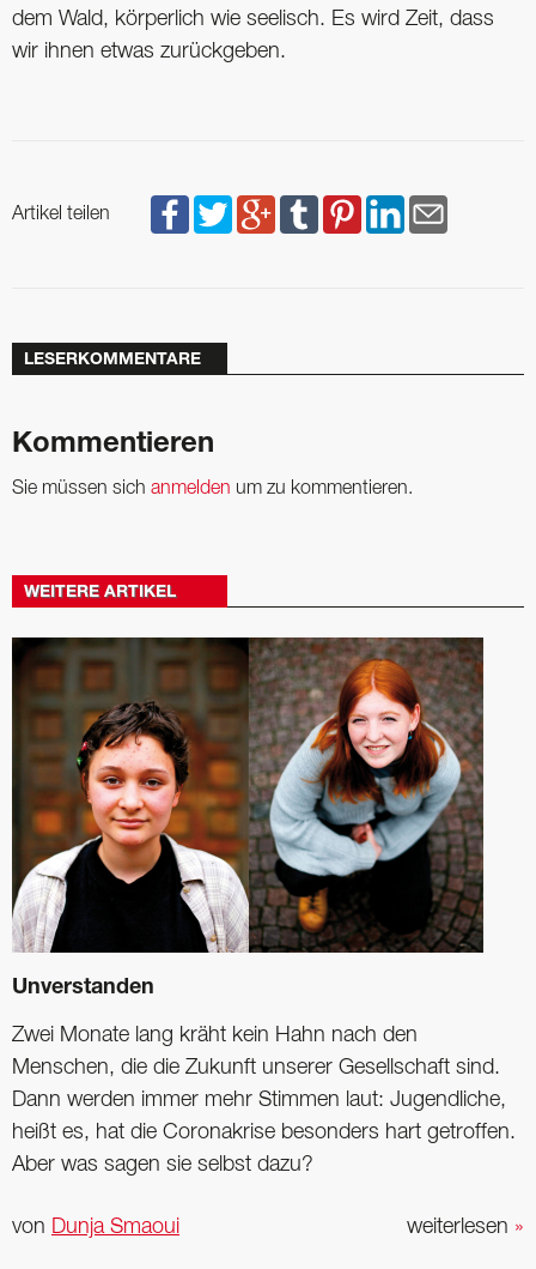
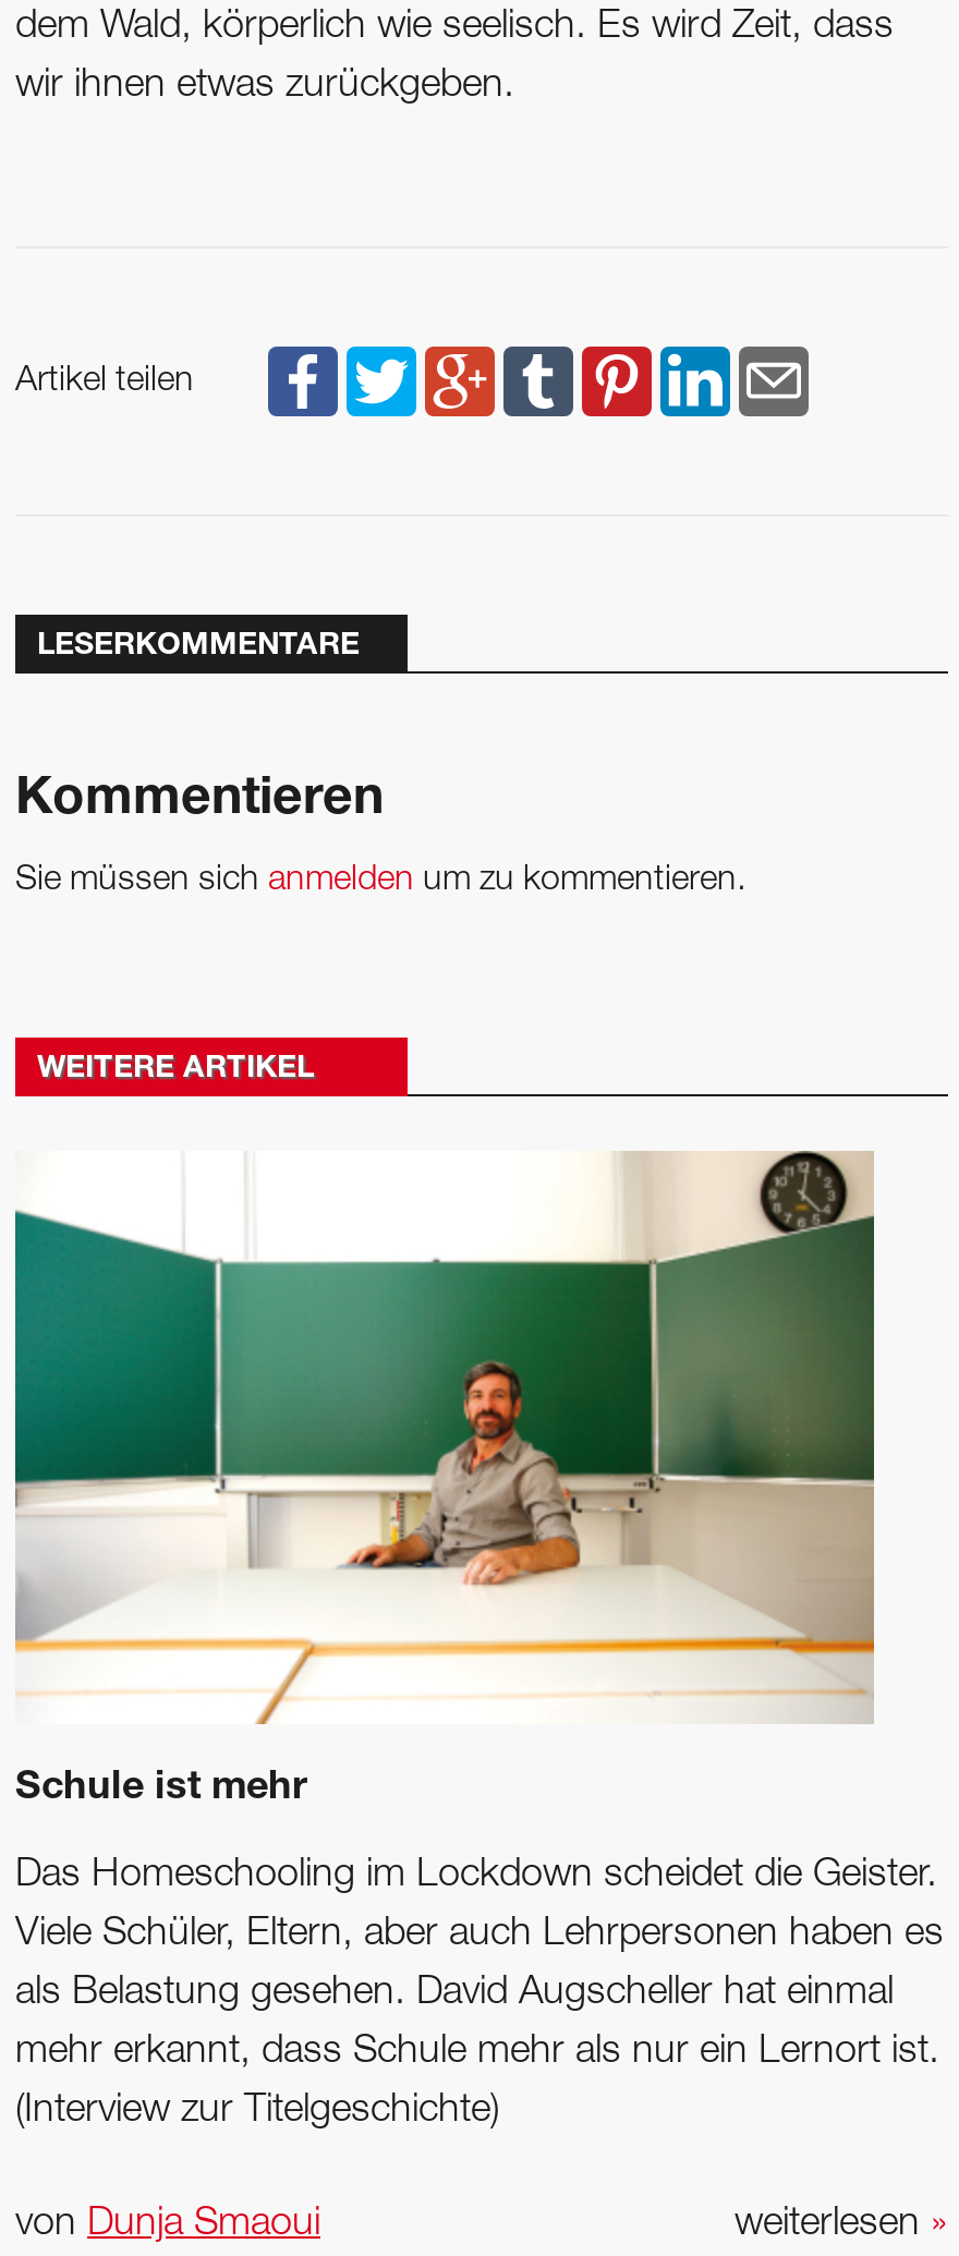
[11,636,485,1000] [image] | Unverstanden -> [13,1151,876,1809] [image] | Schule ist mehr
[12,1026,418,1045] Zwei Monate lang kräht kein Hahn nach den -> [15,1857,937,1892] Das Homeschooling im Lockdown scheidet die Geister.
[12,1058,500,1077] Menschen, die die Zukunft unserer Gesellschaft sind. -> [15,1916,944,1951] Viele Schüler, Eltern, aber auch Lehrpersonen haben es
[12,1091,506,1110] Dann werden immer mehr Stimmen laut: Jugendliche, -> [15,1975,894,2010] als Belastung gesehen. David Augscheller hat einmal
[12,1123,516,1142] heißt es, hat die Coronakrise besonders hart getroffen. -> [15,2034,939,2069] mehr erkannt, dass Schule mehr als nur ein Lernort ist.
[12,1155,313,1174] Aber was sagen sie selbst dazu? -> [15,2093,499,2128] (Interview zur Titelgeschichte)

